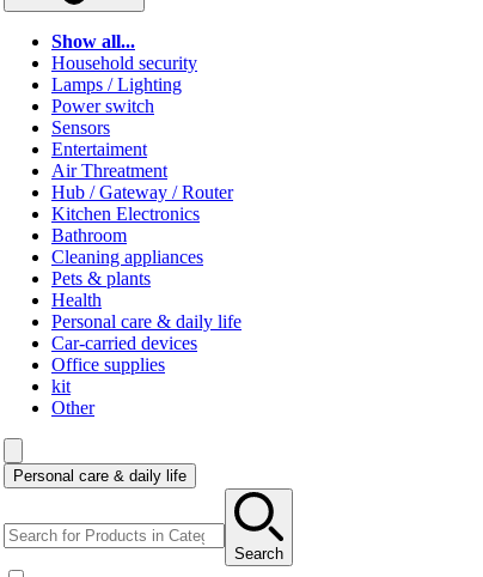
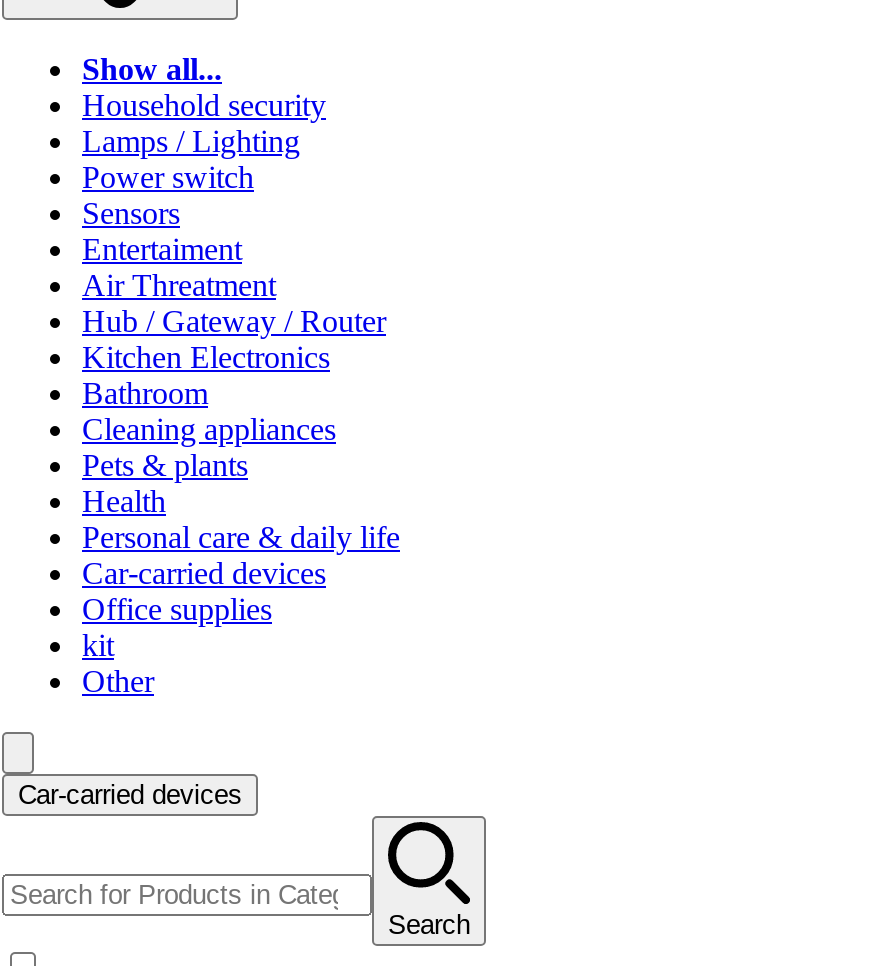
[13,467,187,485] Personal care & daily life -> [18,780,242,810] Car-carried devices

